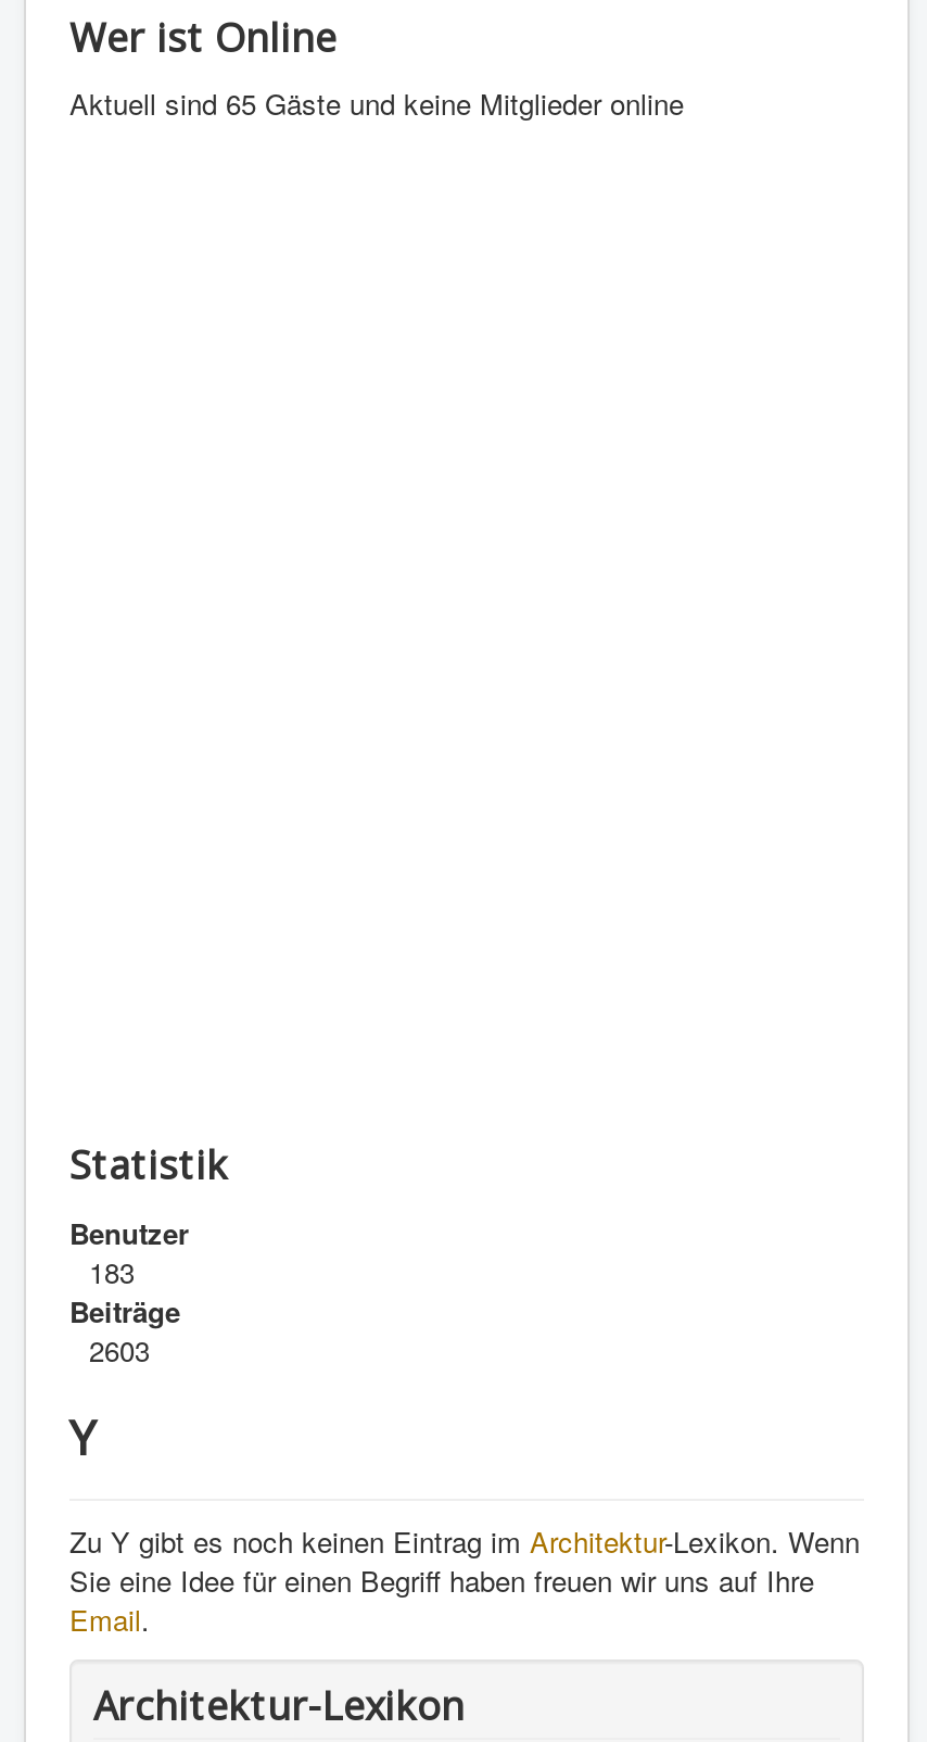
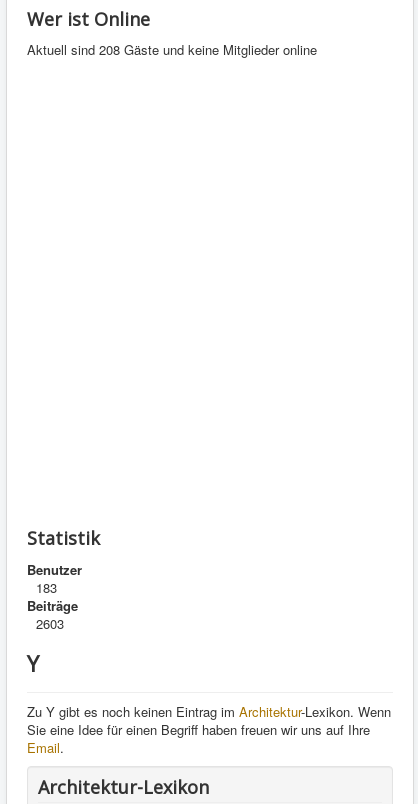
[69,82,684,123] Aktuell sind 65 Gäste und keine Mitglieder online -> [27,40,317,59] Aktuell sind 208 Gäste und keine Mitglieder online

